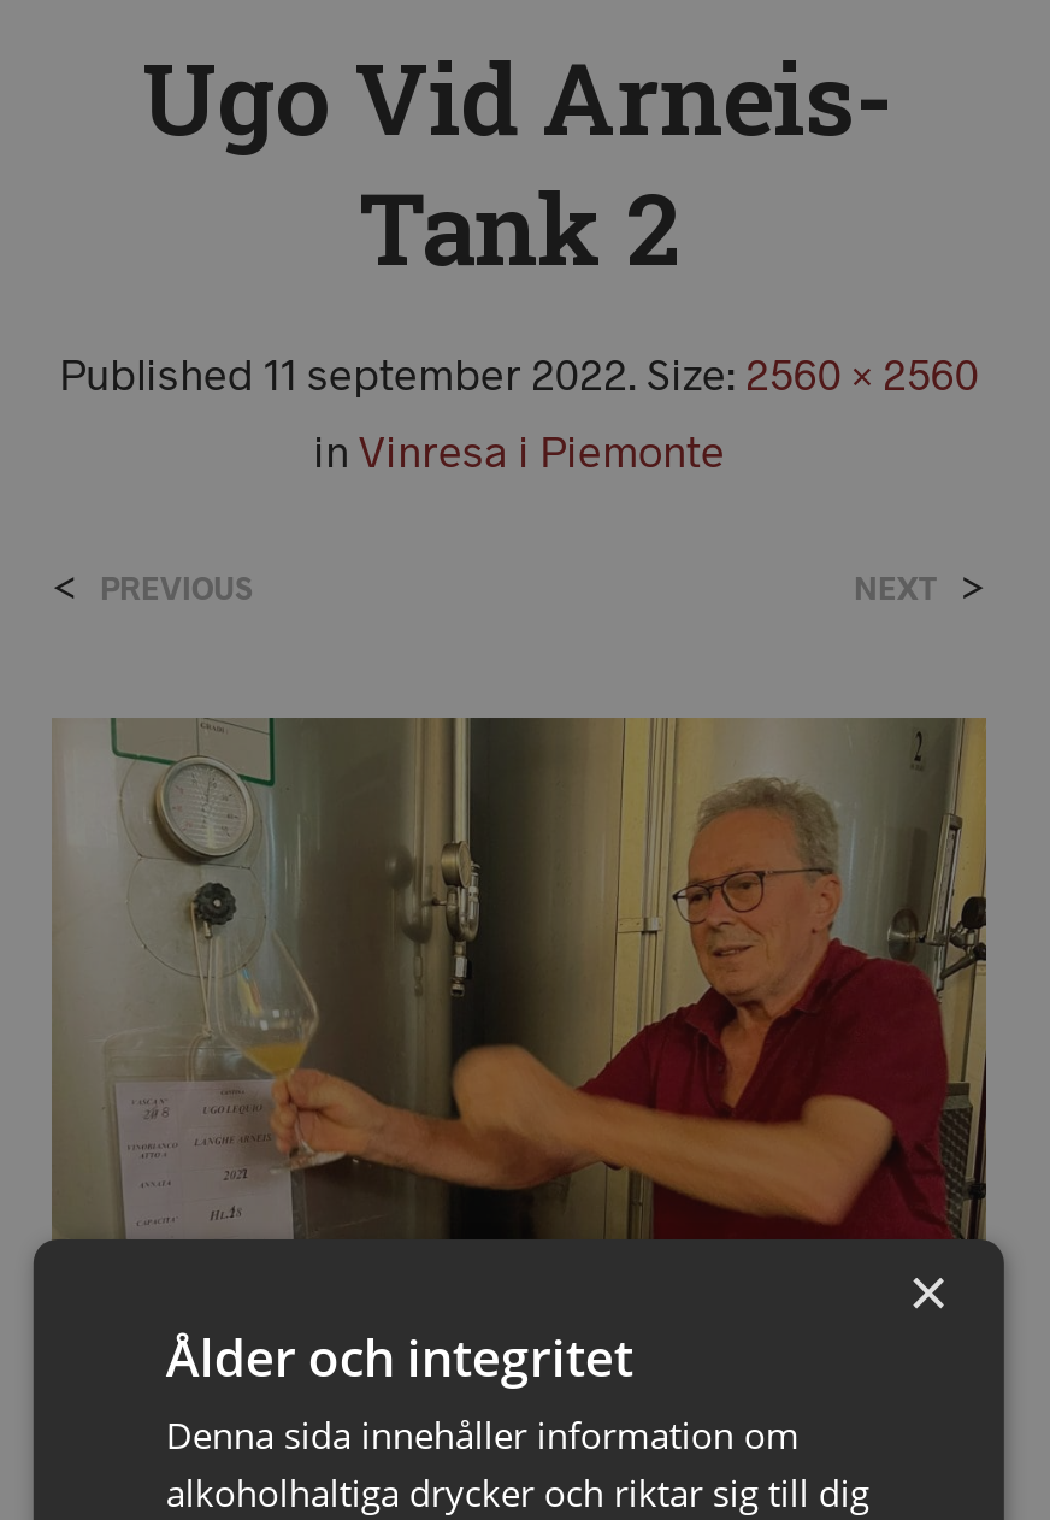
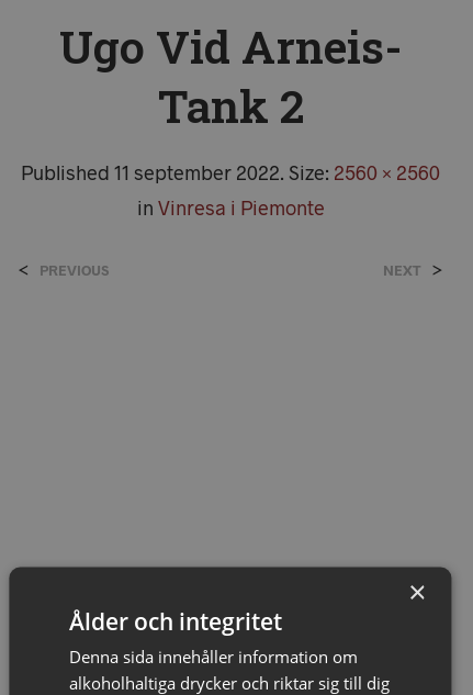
[49,715,989,1241] [image] -> none

